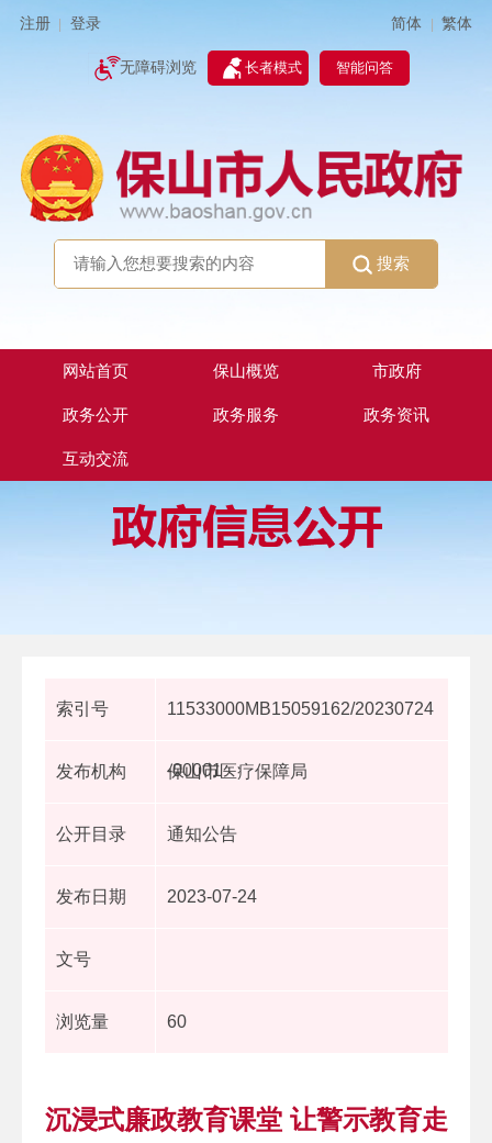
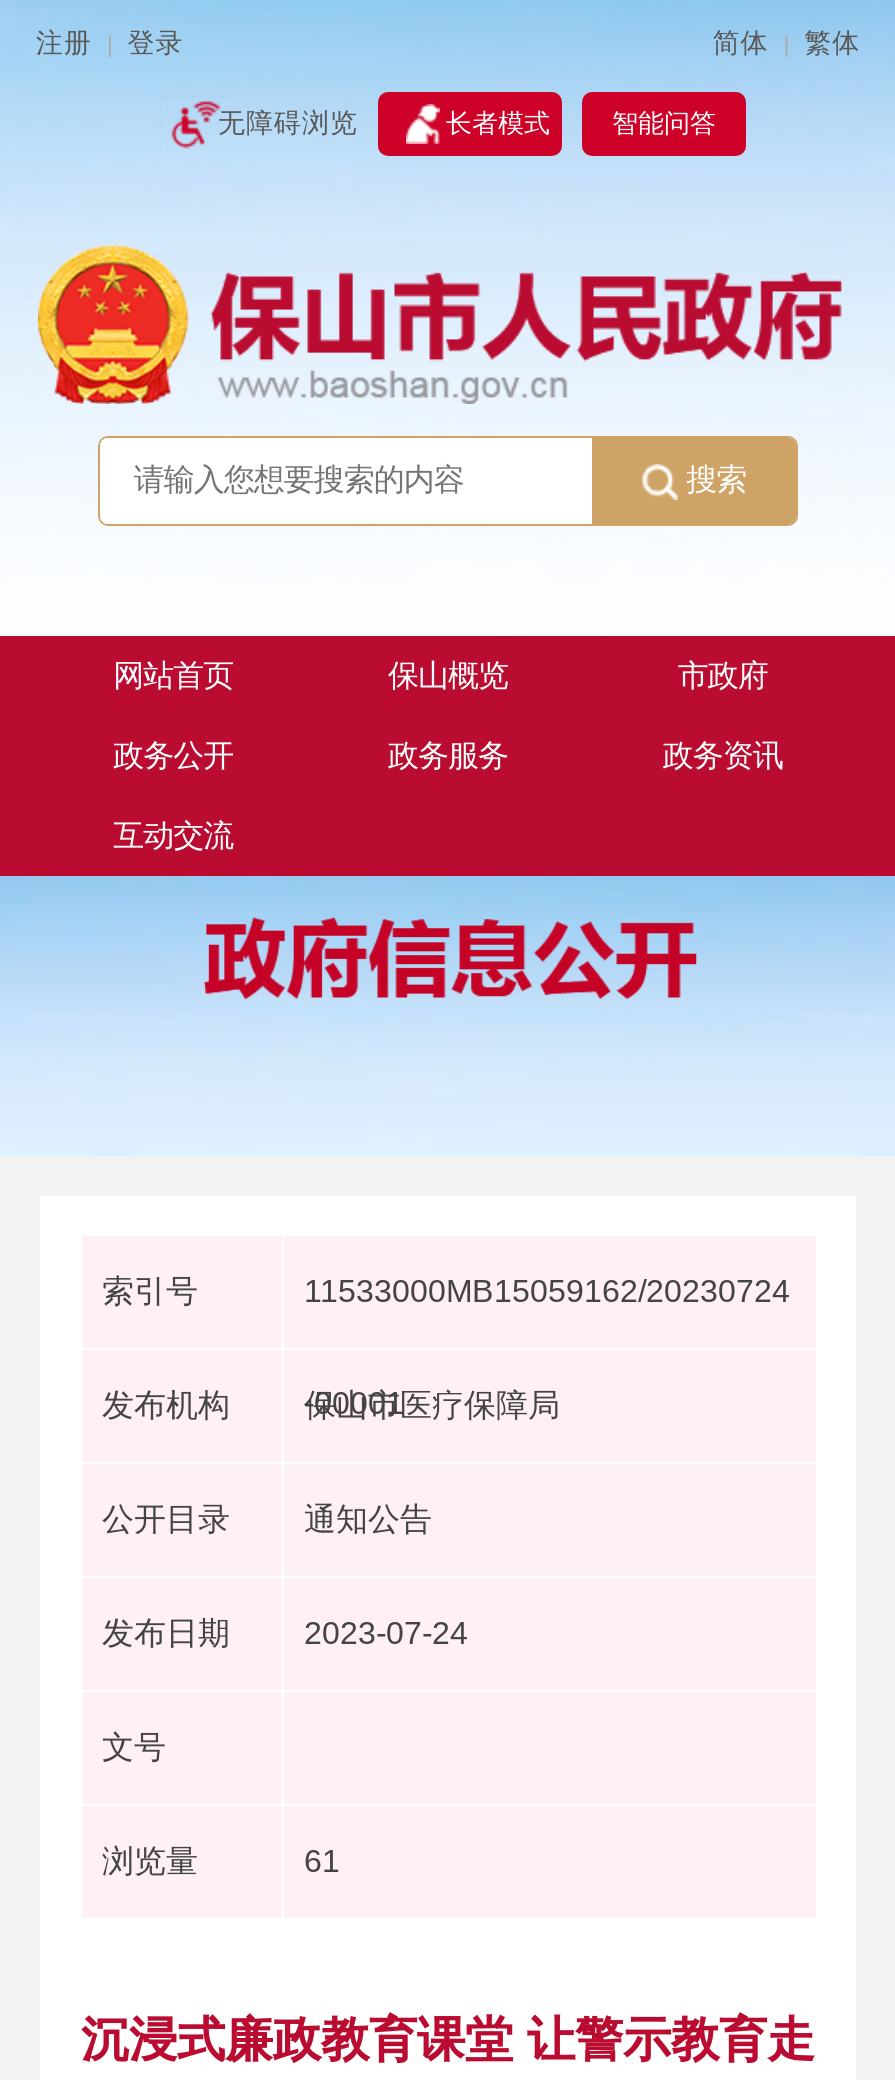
[167,1012,187,1031] 60 -> [304,1844,340,1878] 61

